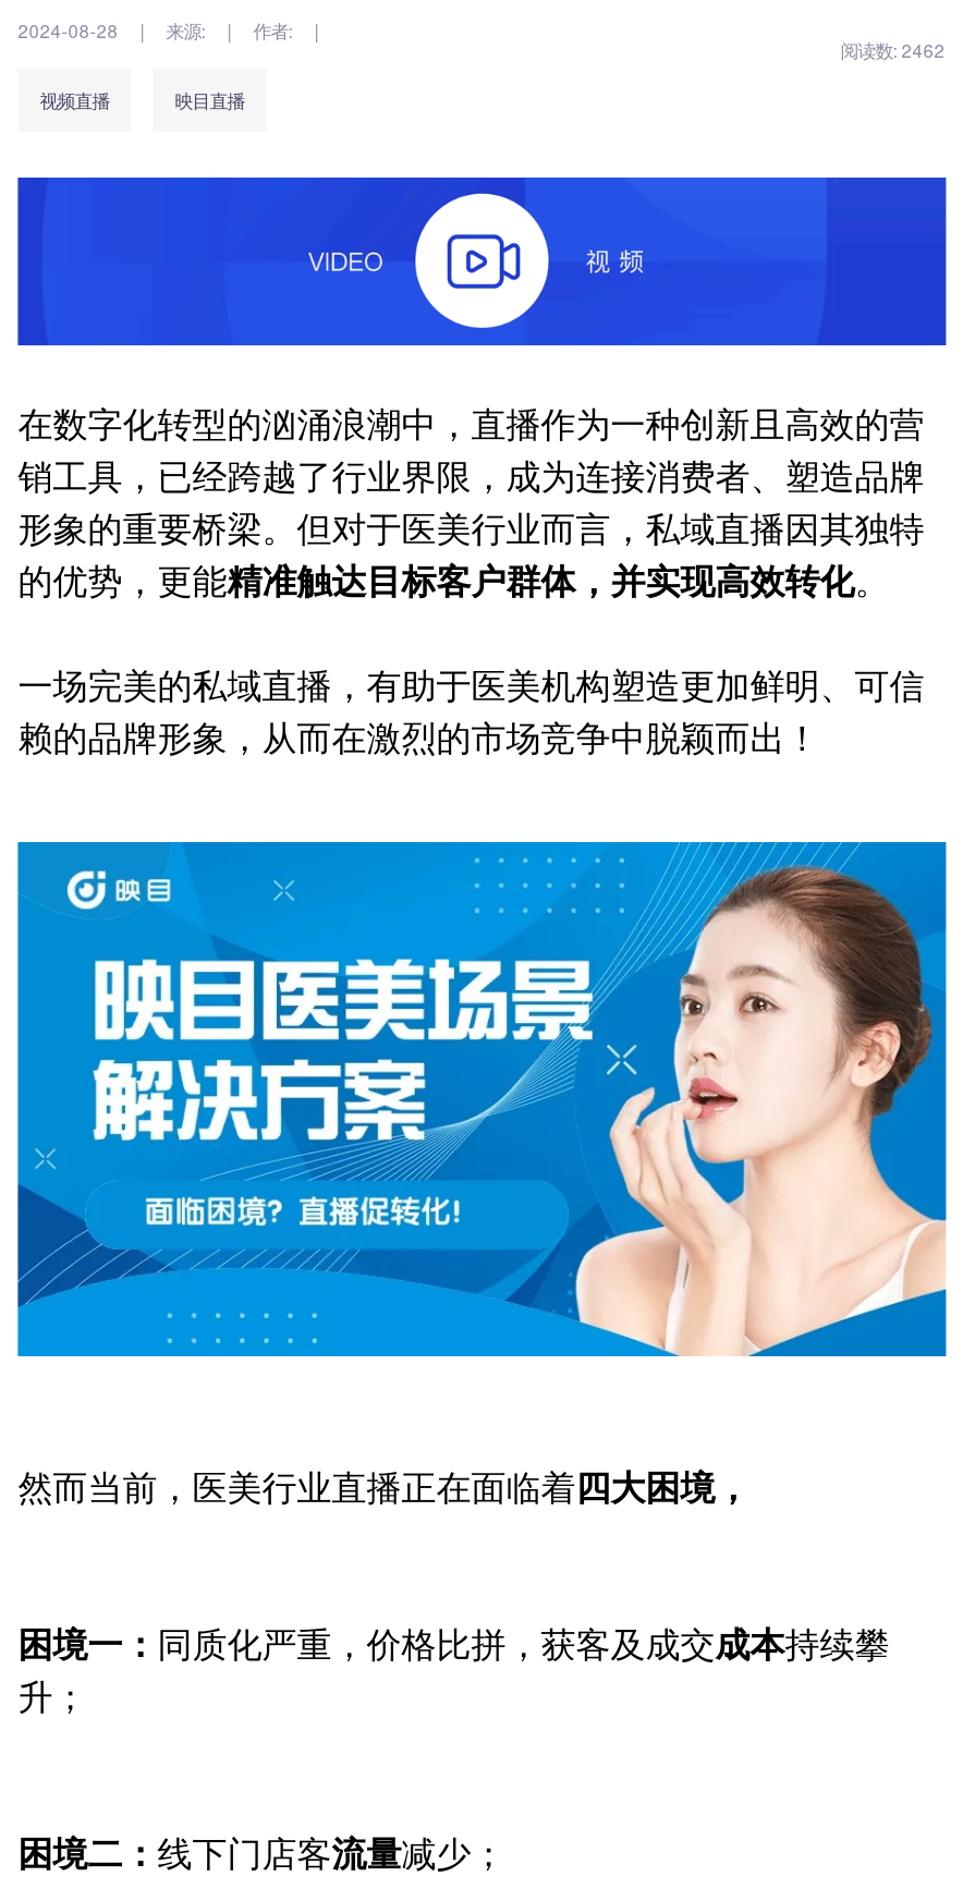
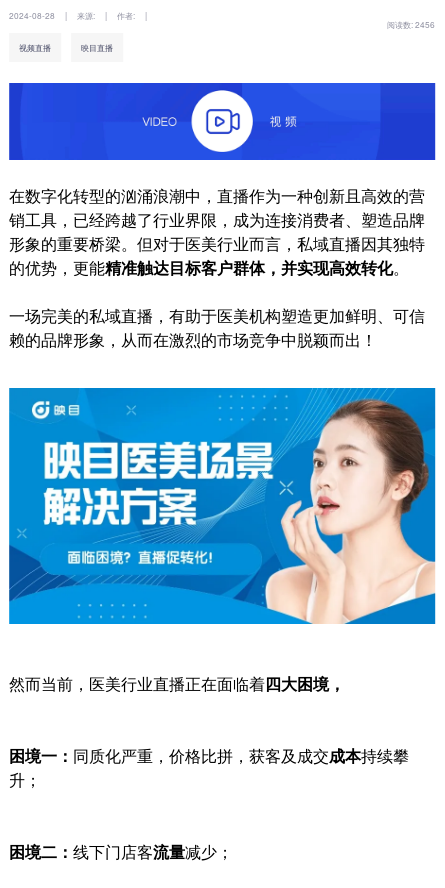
[841,36,945,62] 阅读数: 2462 -> [387,18,435,30] 阅读数: 2456

